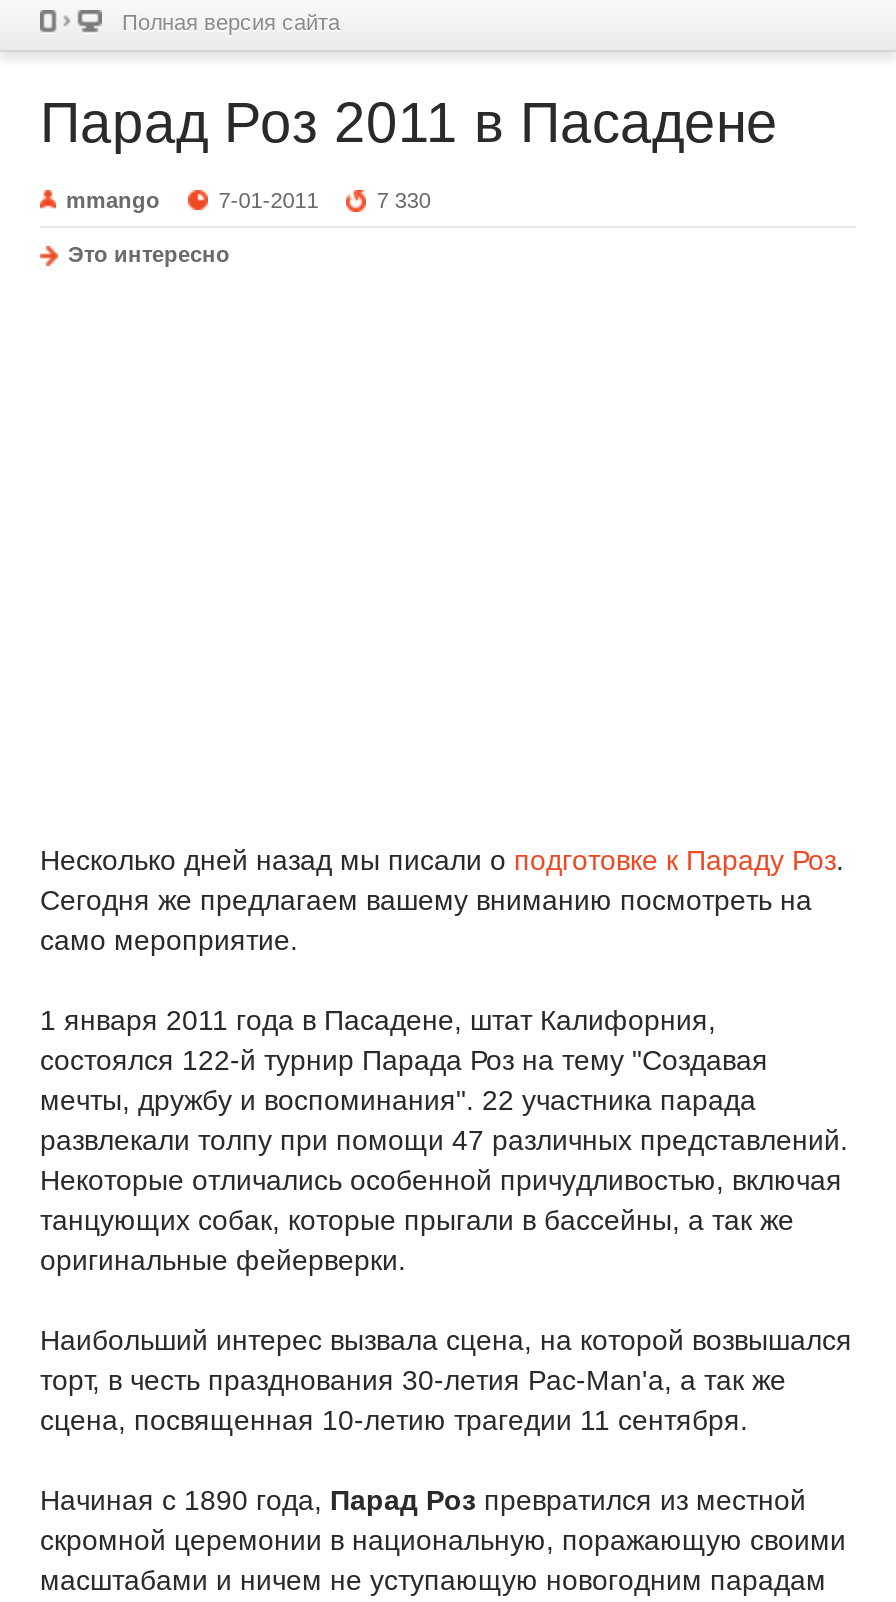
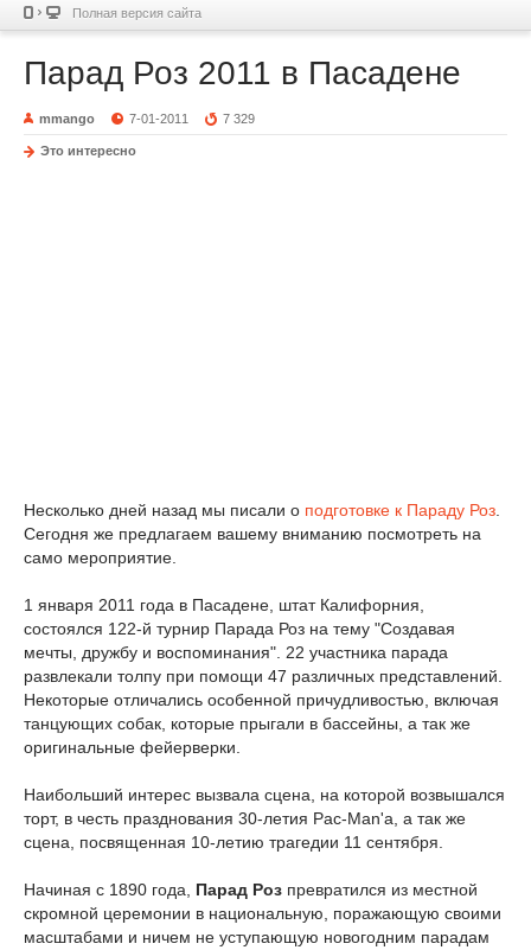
[377,188,431,212] 7 330 -> [223,111,255,126] 7 329

